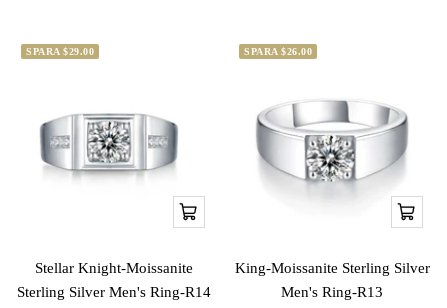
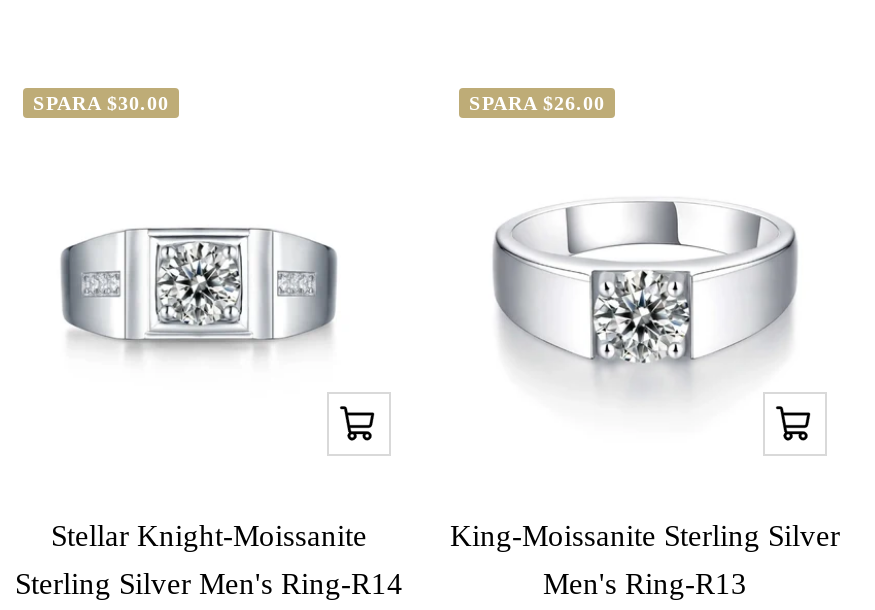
[26,46,94,57] SPARA $29.00 -> [33,92,169,114] SPARA $30.00

